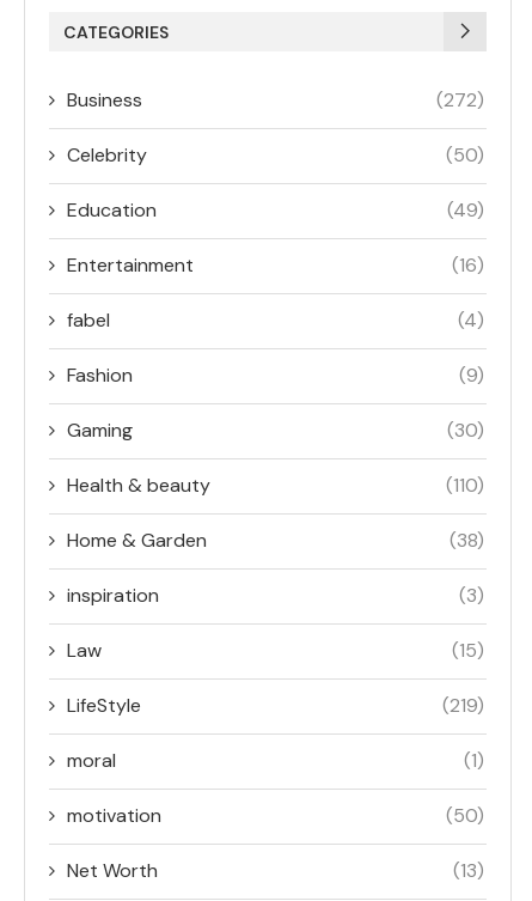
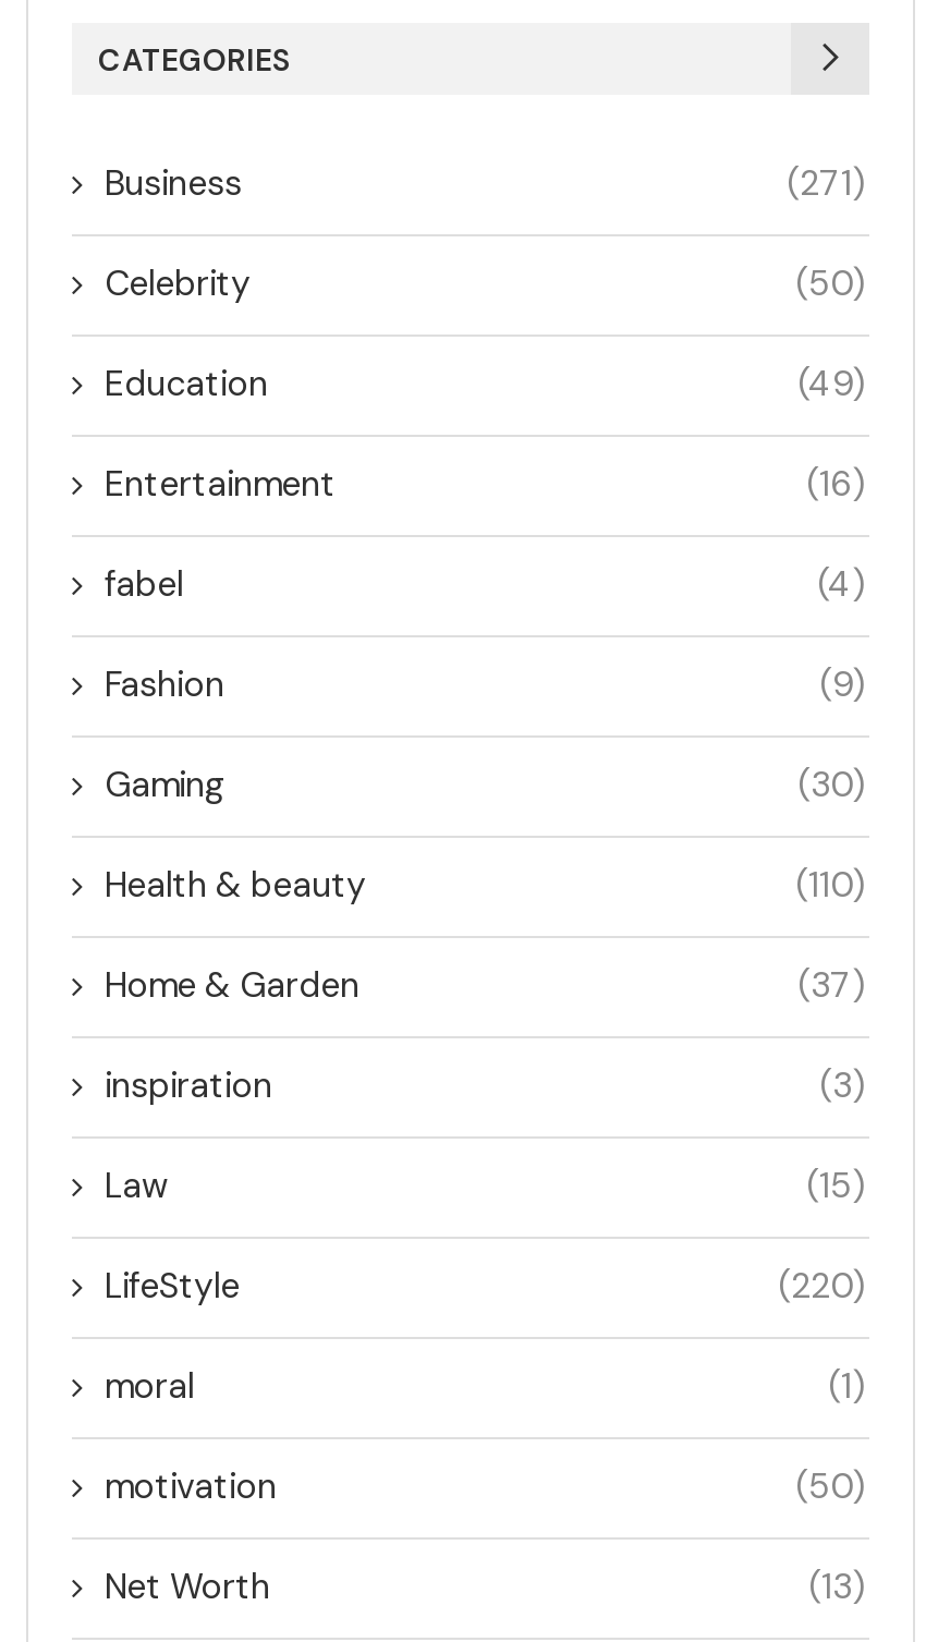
[436,87,484,112] (272) -> [787,159,865,205] (271)
[450,527,484,552] (38) -> [797,961,865,1007] (37)
[442,692,484,717] (219) -> [778,1262,865,1308] (220)

